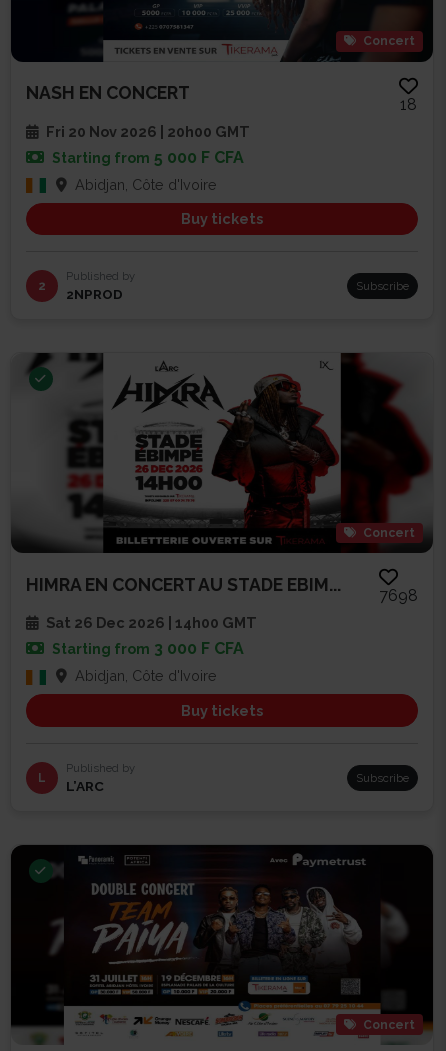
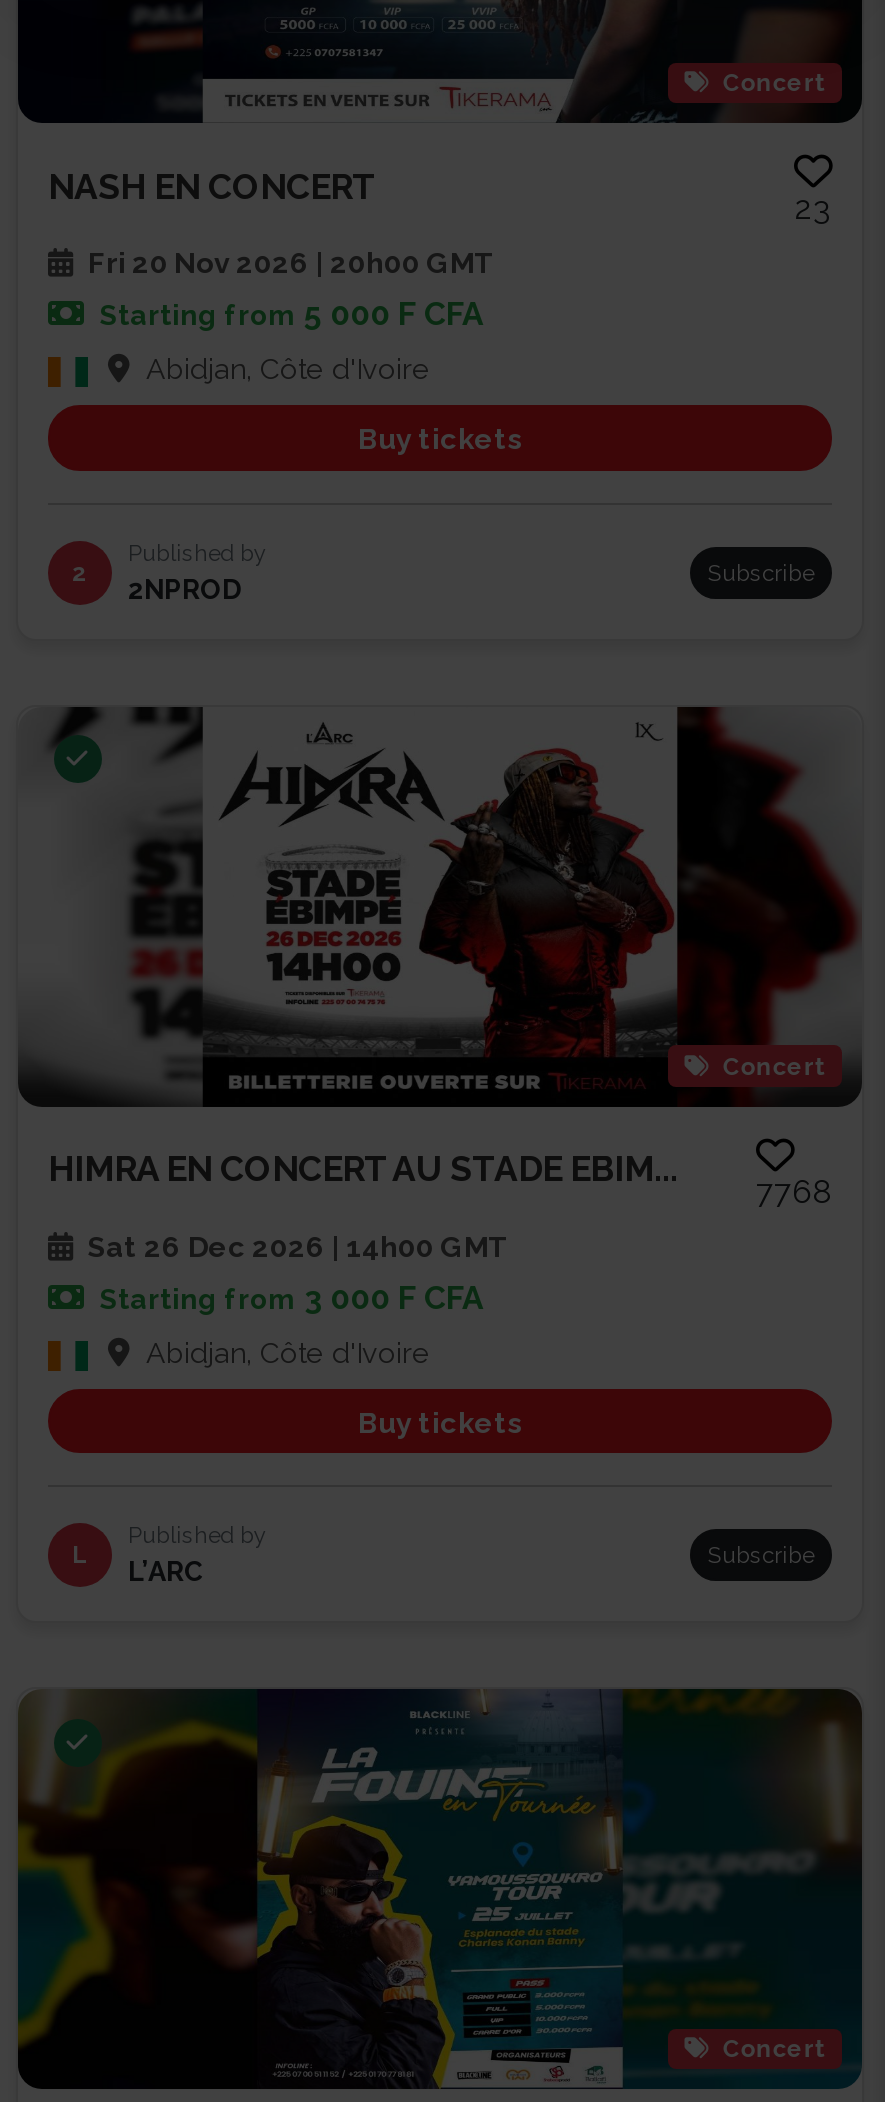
[400,95,417,114] 18 -> [795,189,831,227] 23
[379,586,418,605] 7698 -> [756,1172,832,1210] 7768
[10,844,434,1045] [image] -> [16,1688,864,2092] [image]

